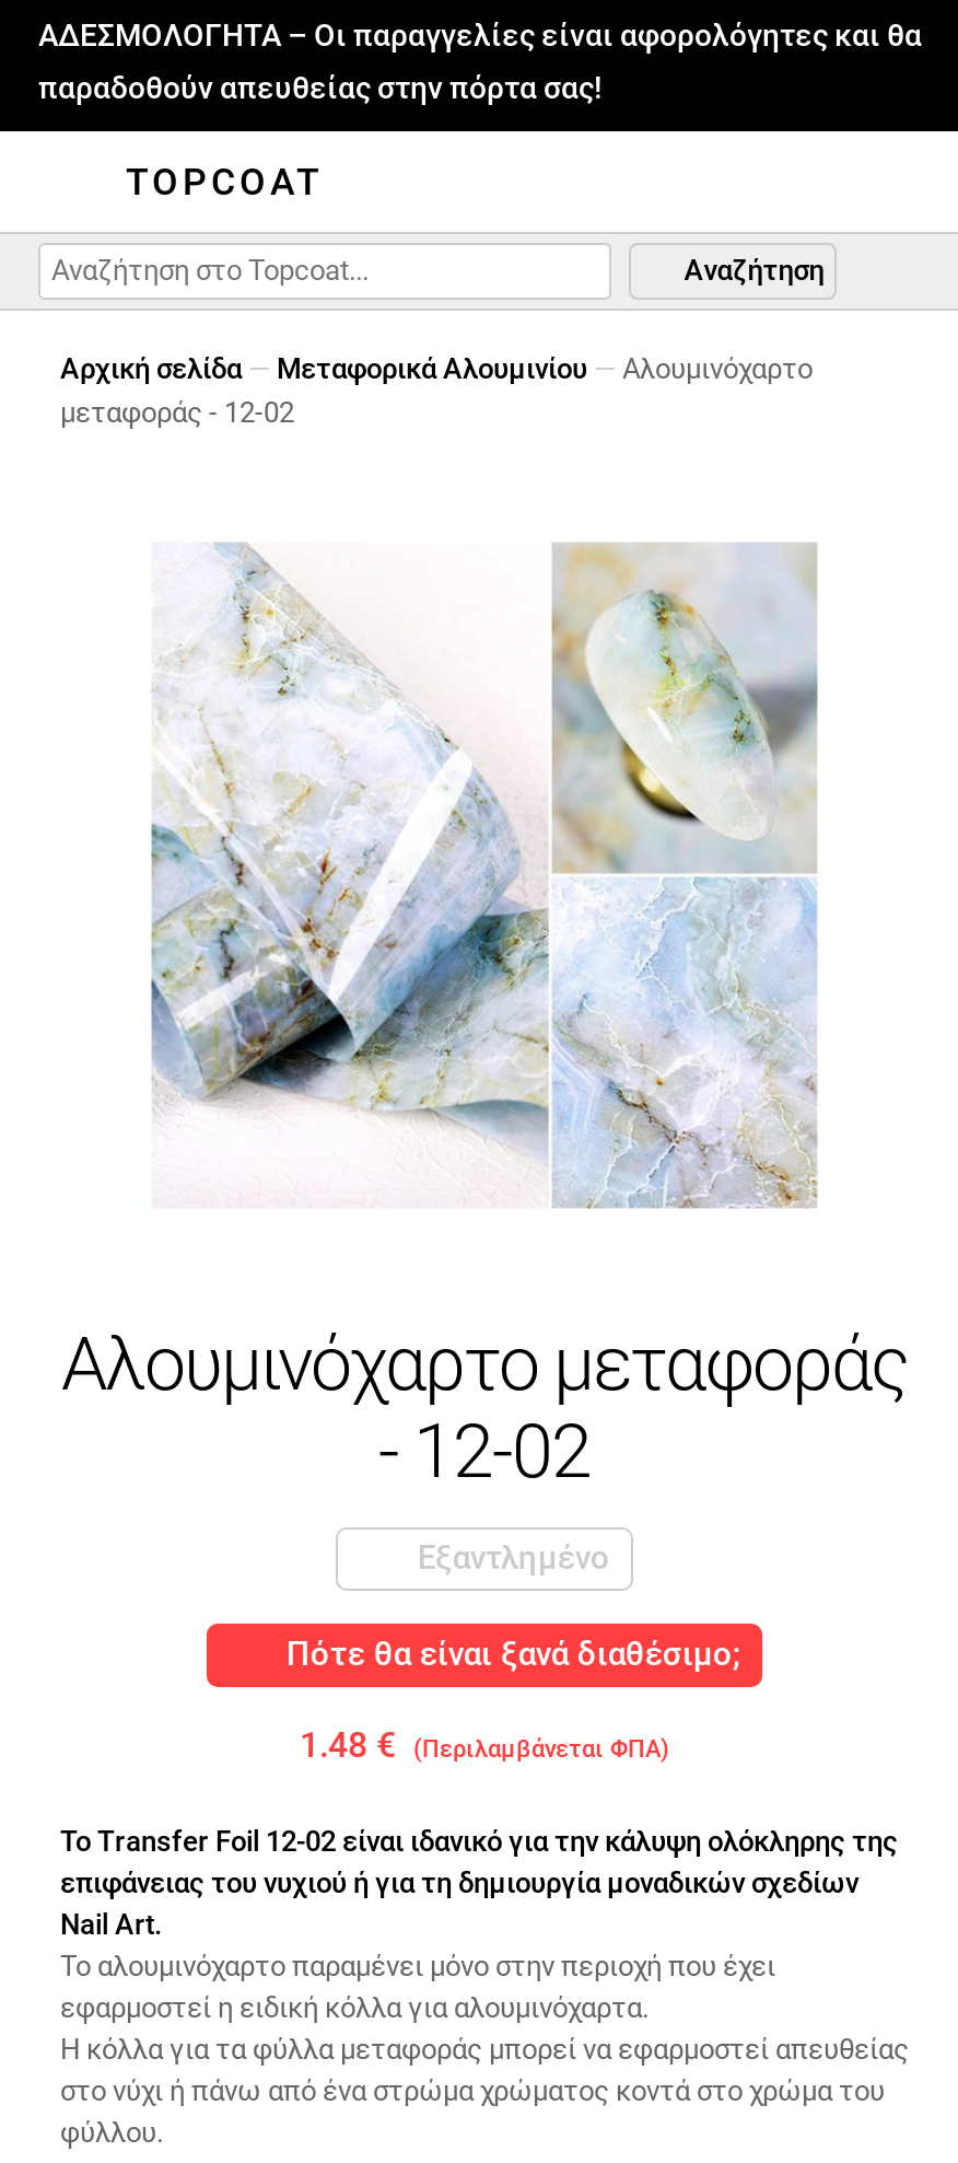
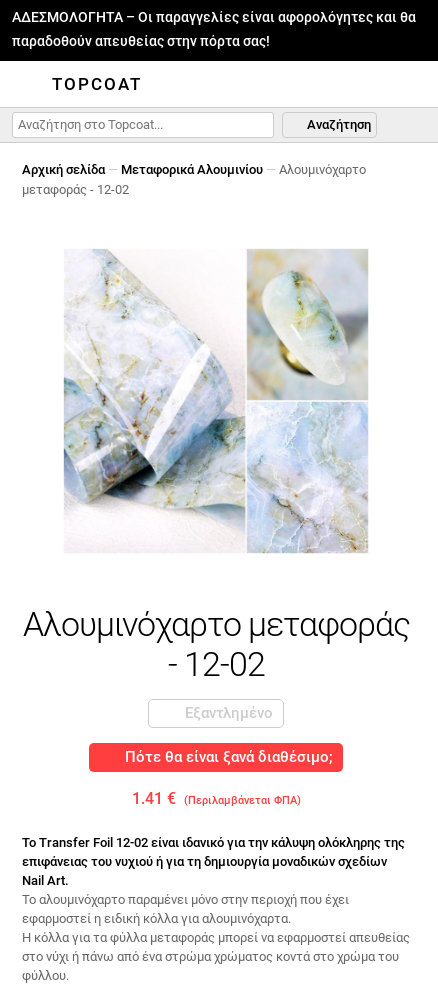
[300,1724,669,1766] 1.48 €(Περιλαμβάνεται ΦΠΑ) -> [131,789,300,808] 1.41 €(Περιλαμβάνεται ΦΠΑ)

